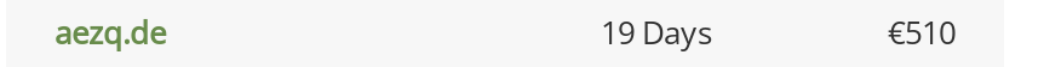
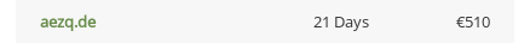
[601,11,712,54] 19 Days -> [313,11,368,32] 21 Days

